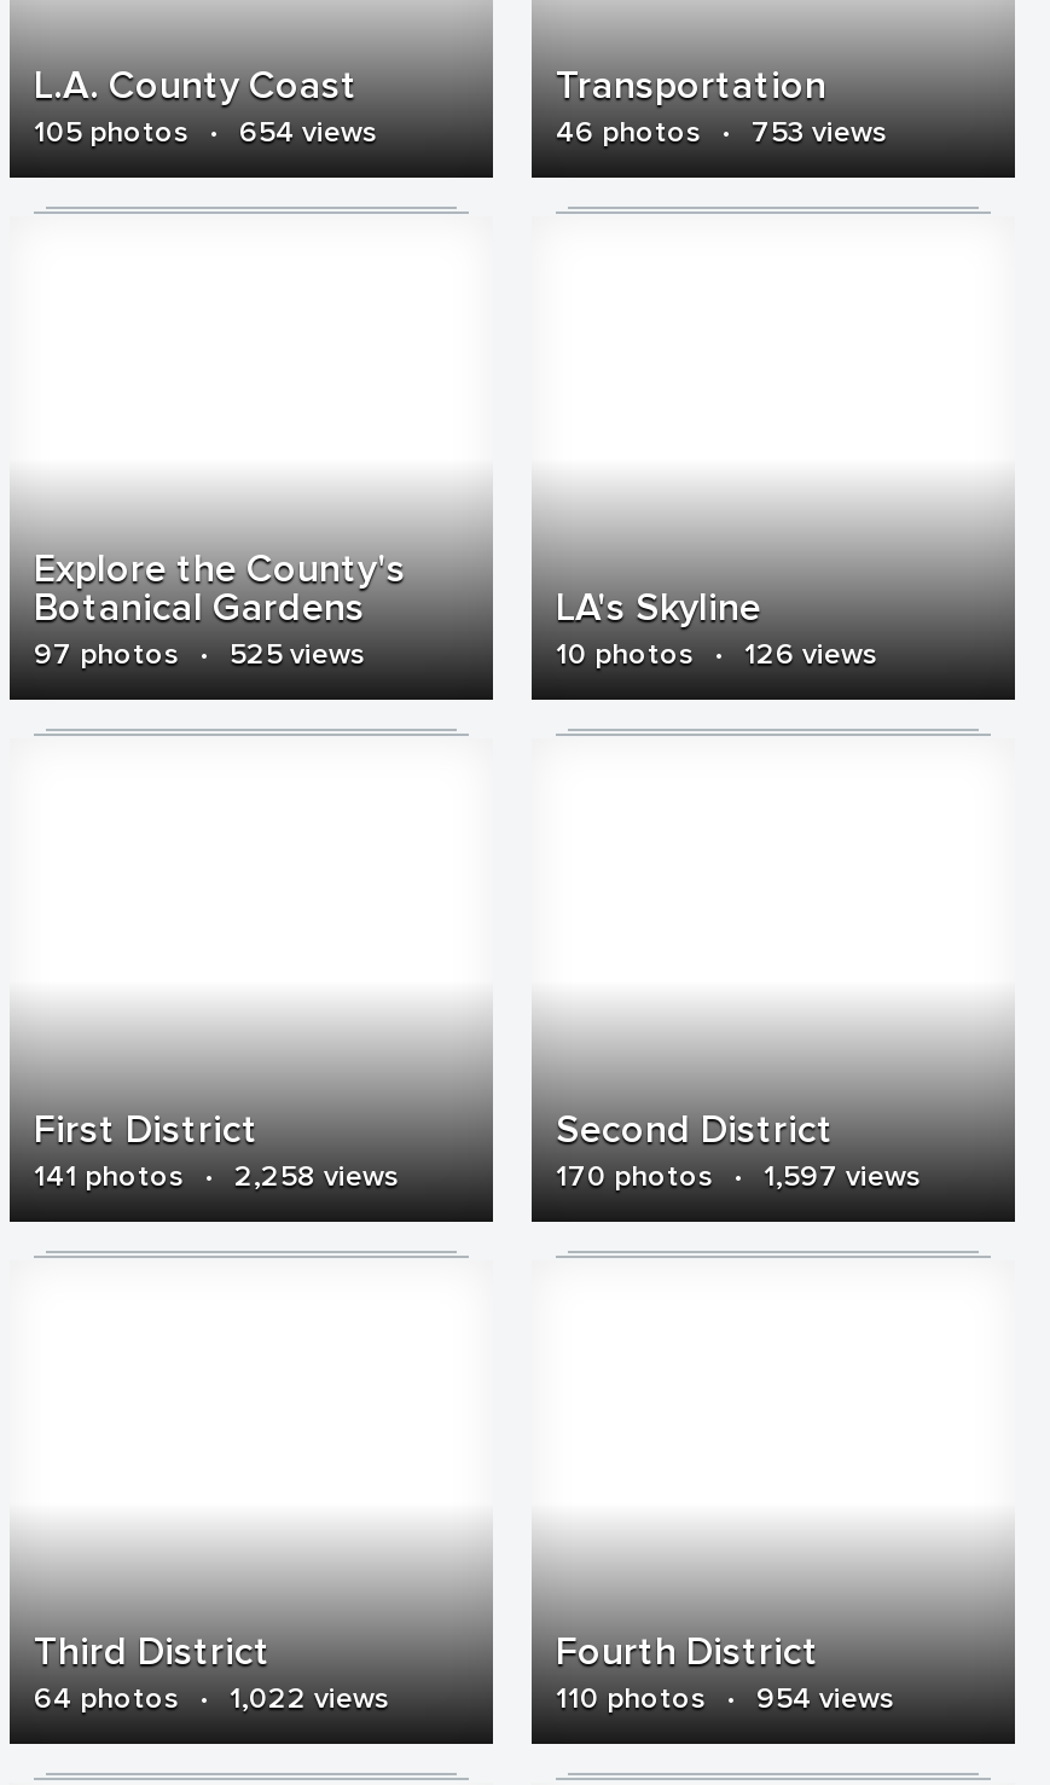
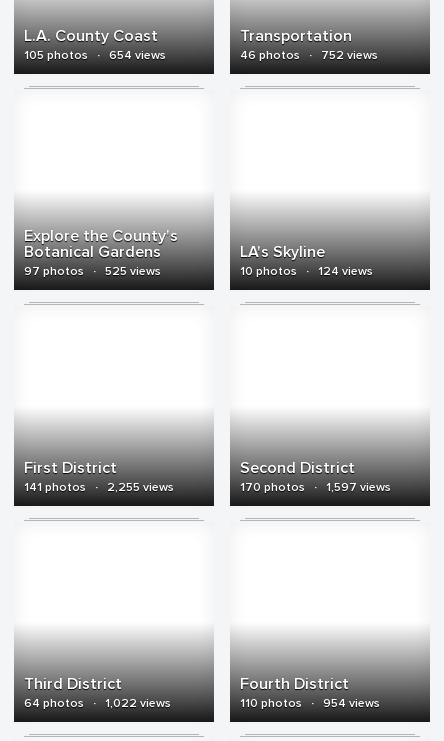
[556,115,887,151] 46 photos · 753 views -> [240,48,378,63] 46 photos · 752 views
[556,637,877,673] 10 photos · 126 views -> [240,264,373,279] 10 photos · 124 views
[34,1159,399,1195] 141 photos · 2,258 views -> [24,480,174,495] 141 photos · 2,255 views

